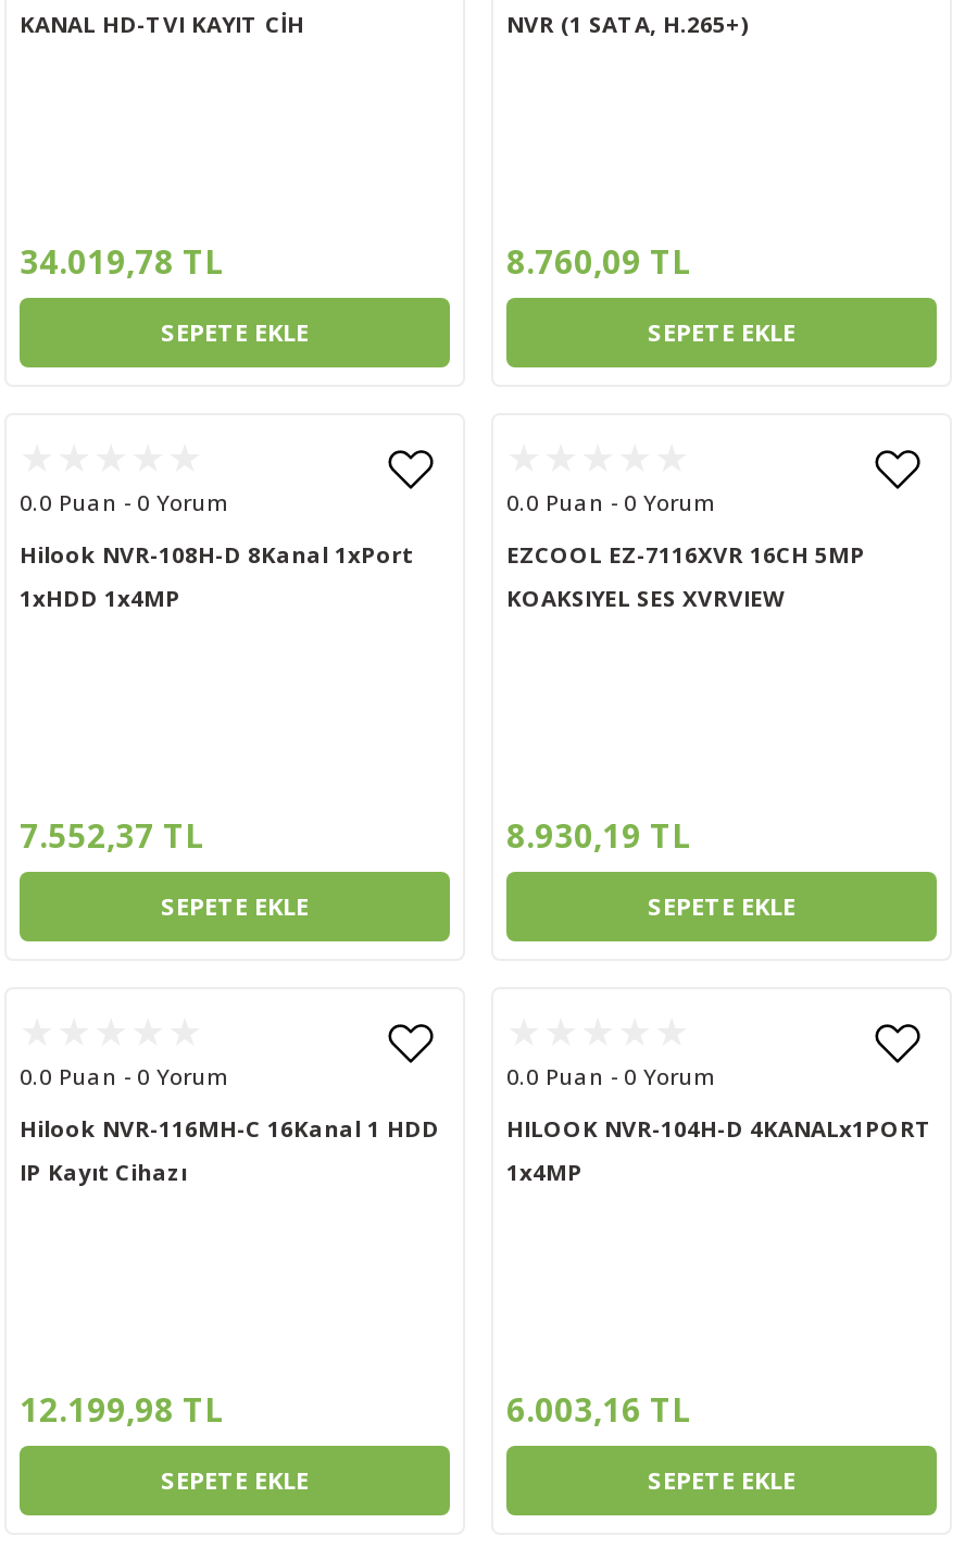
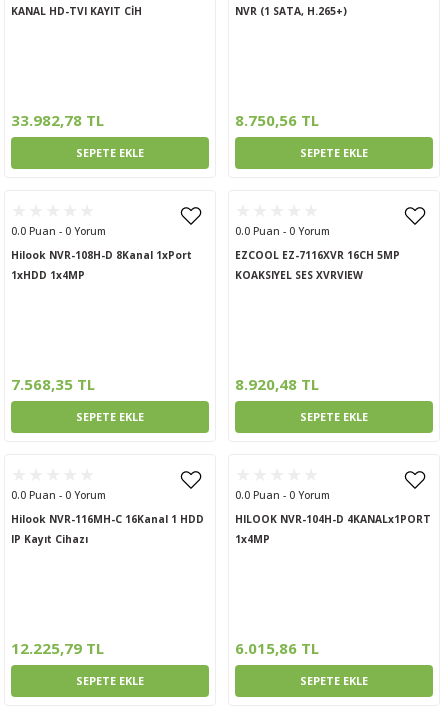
[20,239,222,283] 34.019,78 TL -> [11,110,104,130] 33.982,78 TL
[506,239,689,283] 8.760,09 TL -> [235,110,319,130] 8.750,56 TL
[20,813,202,857] 7.552,37 TL -> [11,374,95,394] 7.568,35 TL
[506,813,689,857] 8.930,19 TL -> [235,374,319,394] 8.920,48 TL
[20,1387,222,1431] 12.199,98 TL -> [11,638,104,658] 12.225,79 TL
[506,1387,689,1431] 6.003,16 TL -> [235,638,319,658] 6.015,86 TL

